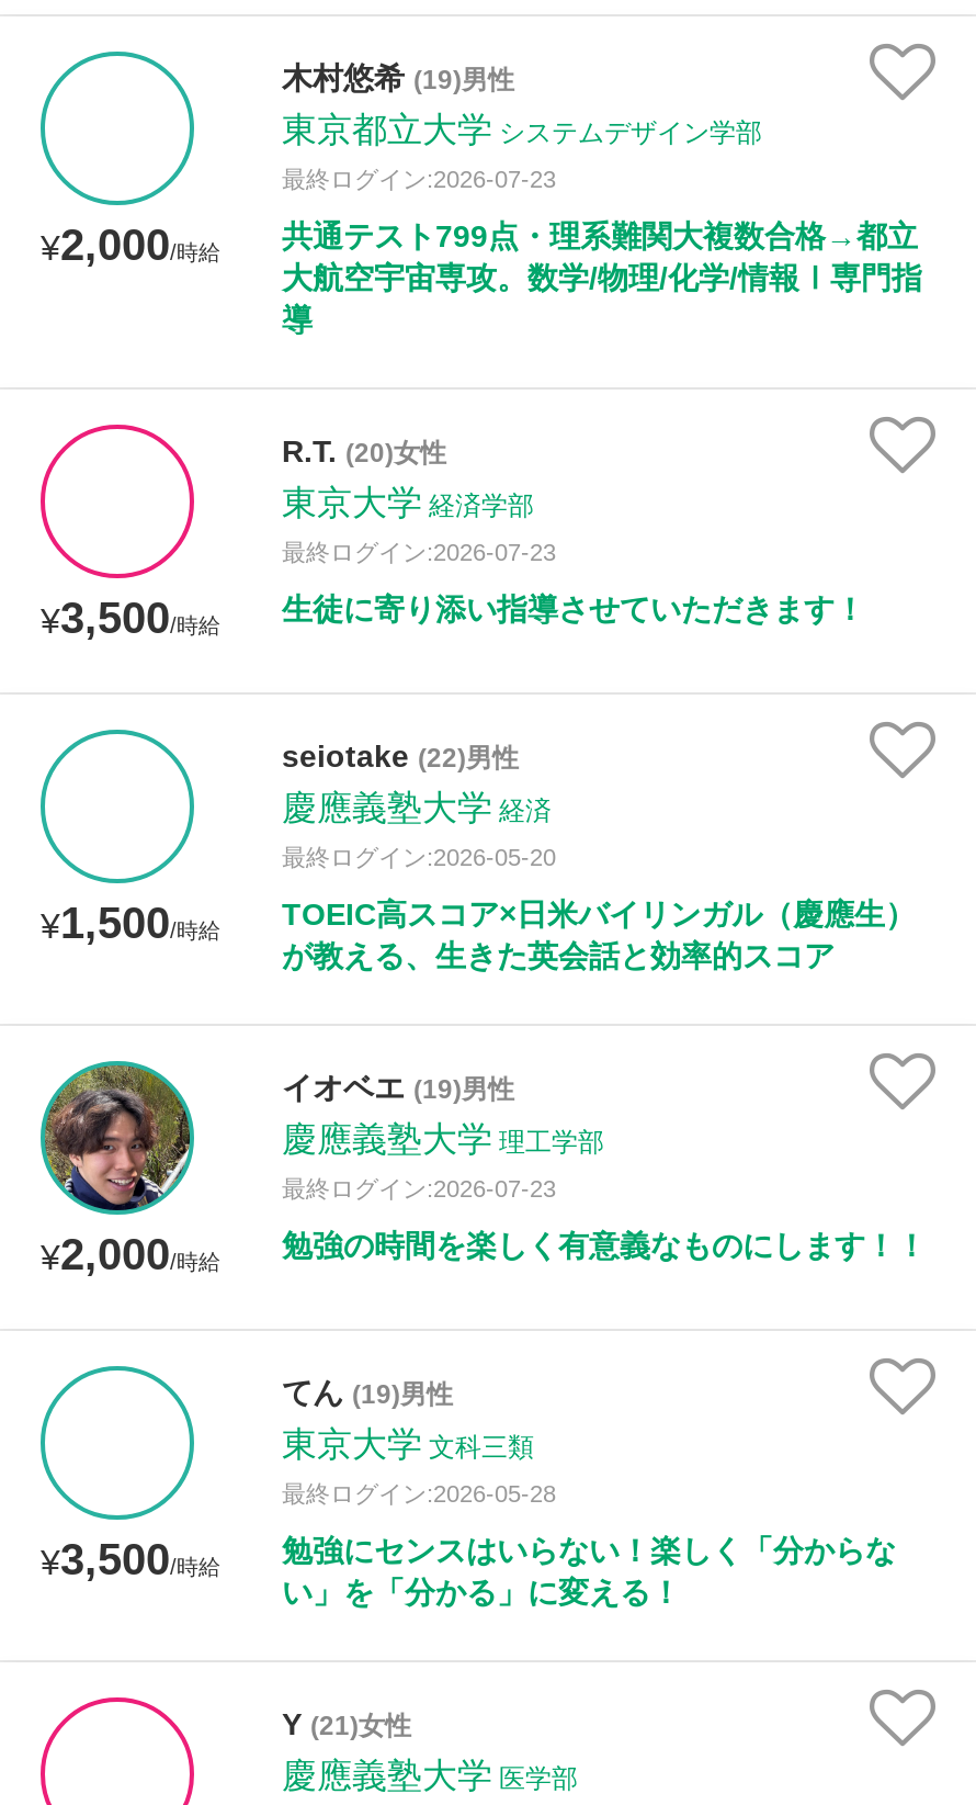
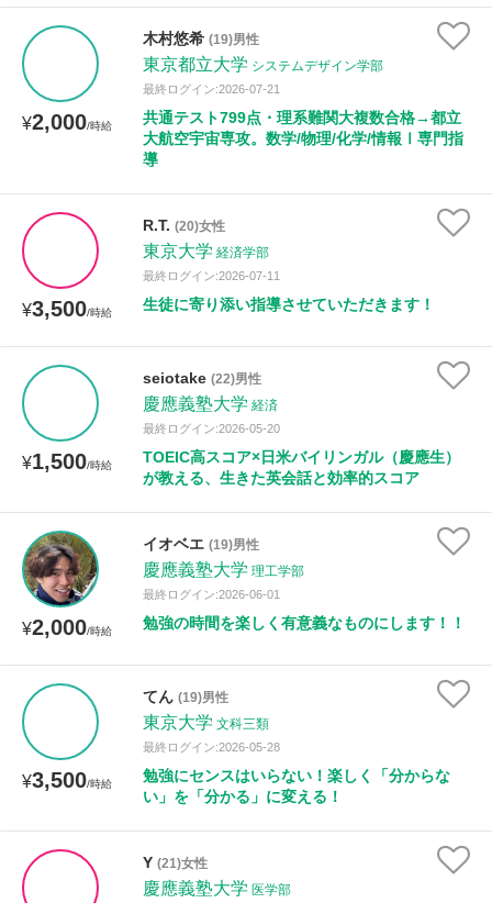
[282,166,556,192] 最終ログイン:2026-07-23 -> [143,82,280,96] 最終ログイン:2026-07-21
[282,539,556,565] 最終ログイン:2026-07-23 -> [143,269,280,282] 最終ログイン:2026-07-11
[282,1175,556,1202] 最終ログイン:2026-07-23 -> [143,588,280,601] 最終ログイン:2026-06-01

